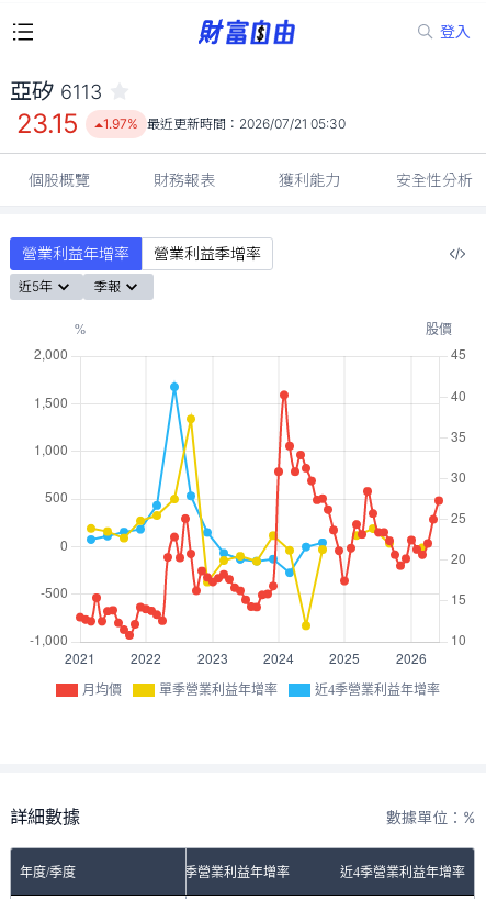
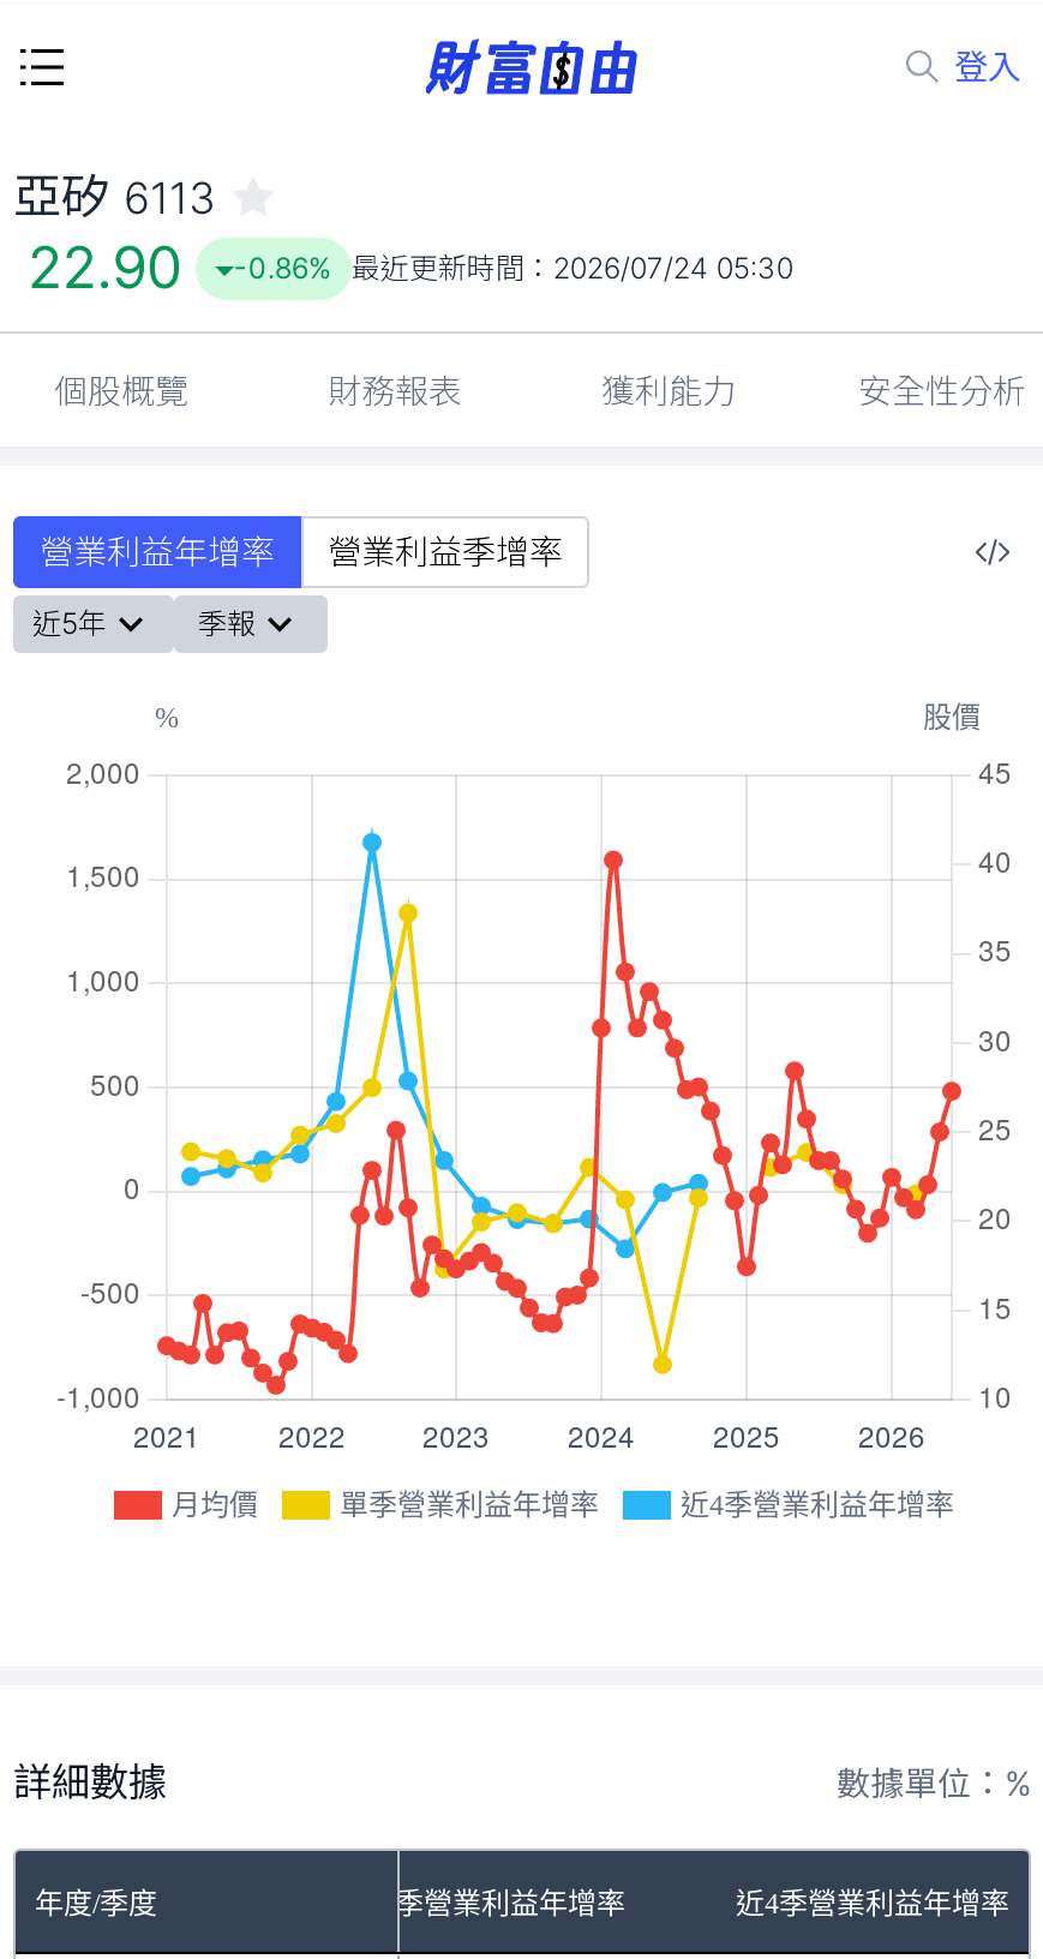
[16,108,79,140] 23.15 -> [28,233,181,302] 22.90
[103,115,345,132] 1.97% 最近更新時間：2026/07/21 05:30 -> [234,250,793,286] -0.86% 最近更新時間：2026/07/24 05:30

